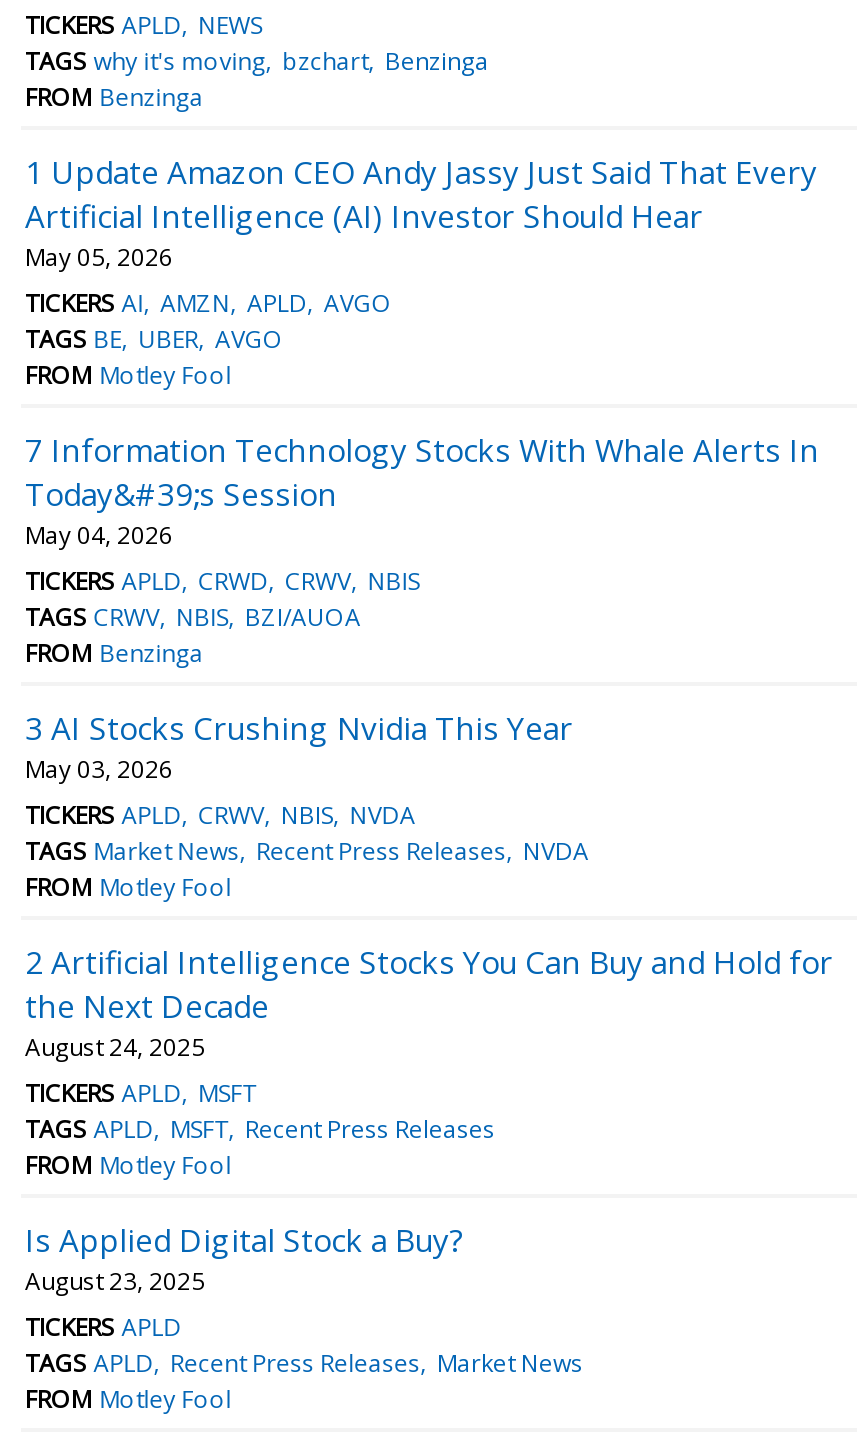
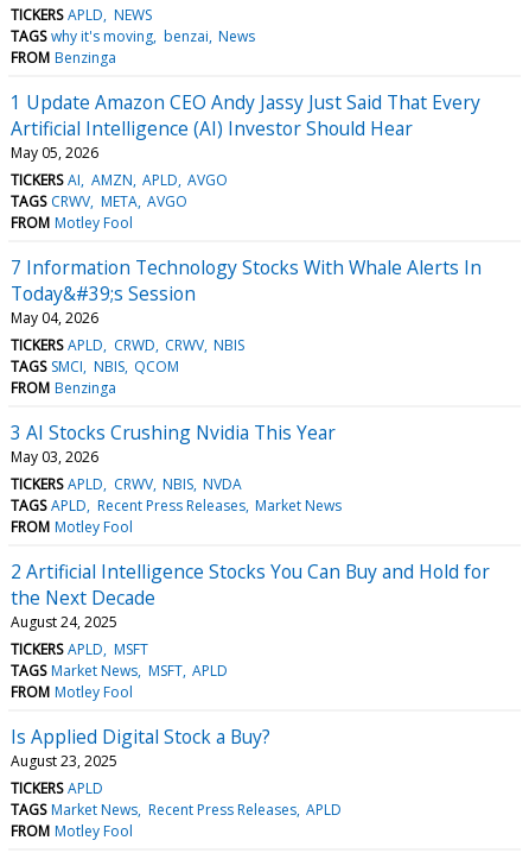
[25,44,489,78] TAGS why it's moving bzchart Benzinga -> [11,26,255,46] TAGS why it's moving benzai News
[25,322,283,356] TAGS BE UBER AVGO -> [11,191,187,211] TAGS CRWV META AVGO
[25,600,361,634] TAGS CRWV NBIS BZI/AUOA -> [11,356,179,376] TAGS SMCI NBIS QCOM
[25,834,589,868] TAGS Market News Recent Press Releases NVDA -> none
[25,1112,495,1146] TAGS APLD MSFT Recent Press Releases -> [11,660,228,681] TAGS Market News MSFT APLD
none -> [11,799,341,820] TAGS Market News Recent Press Releases APLD
moved [25,1346,583,1380] -> [11,495,341,515]: TAGS APLD Recent Press Releases Market News

